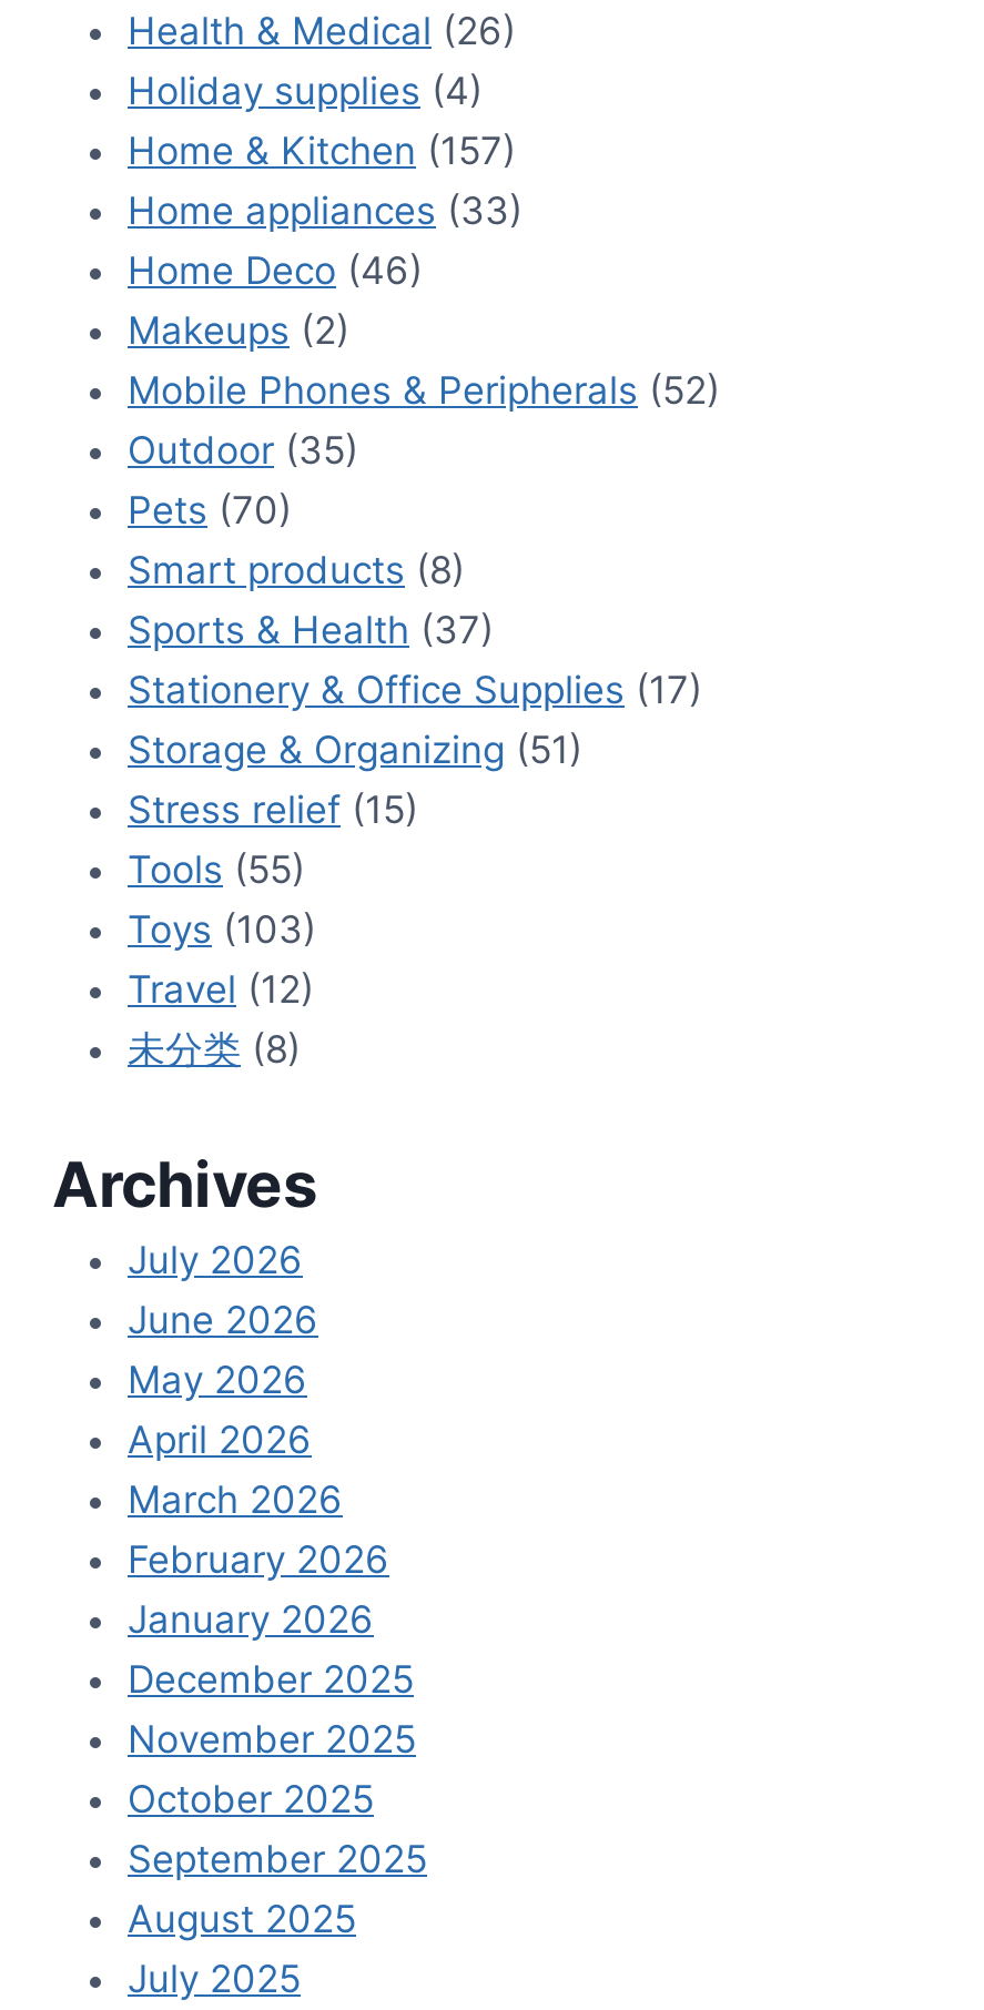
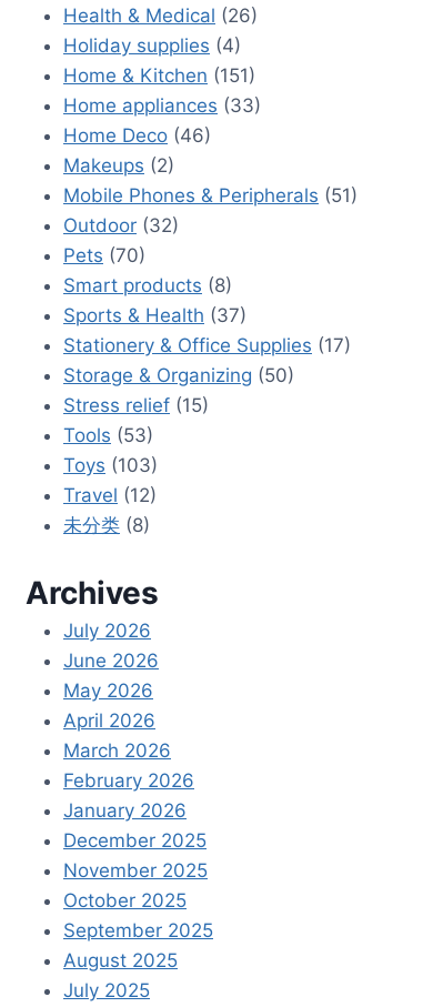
[128,129,516,173] Home & Kitchen (157) -> [63,65,255,87] Home & Kitchen (151)
[128,369,720,413] Mobile Phones & Peripherals (52) -> [63,185,358,207] Mobile Phones & Peripherals (51)
[128,429,358,473] Outdoor (35) -> [63,215,179,237] Outdoor (32)
[128,728,582,772] Storage & Organizing (51) -> [63,364,294,387] Storage & Organizing (50)
[128,848,305,892] Tools (55) -> [63,424,153,447] Tools (53)

